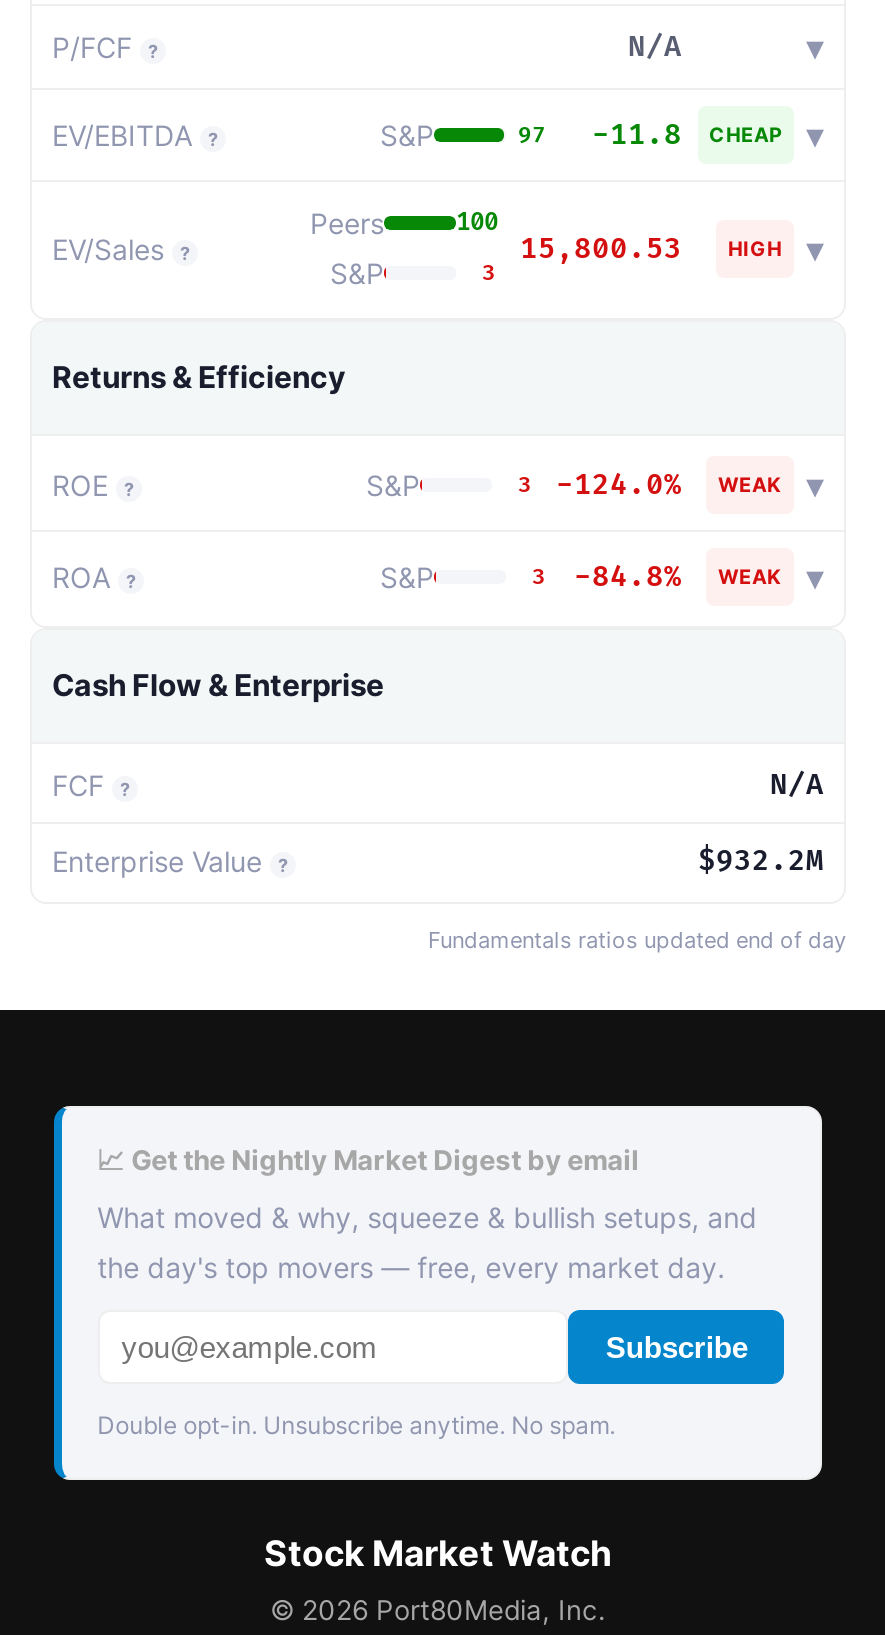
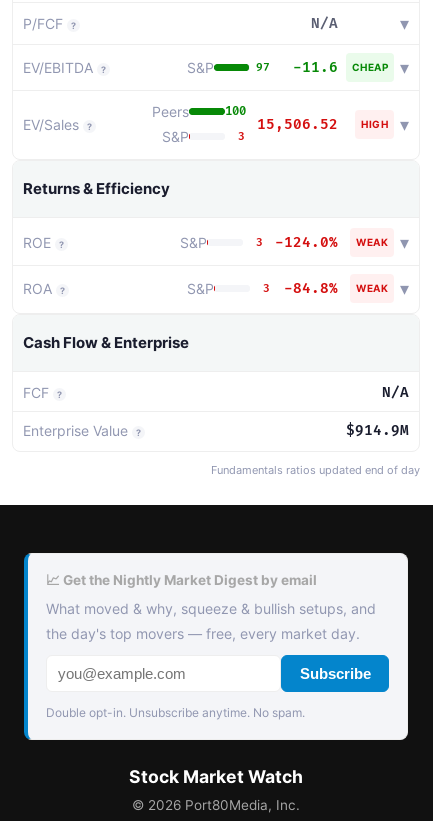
[592,118,682,152] -11.8 -> [293,59,338,76] -11.6
[520,231,682,265] 15,800.53 -> [257,115,338,132] 15,506.52
[698,844,824,878] $932.2M -> [346,422,409,439] $914.9M

